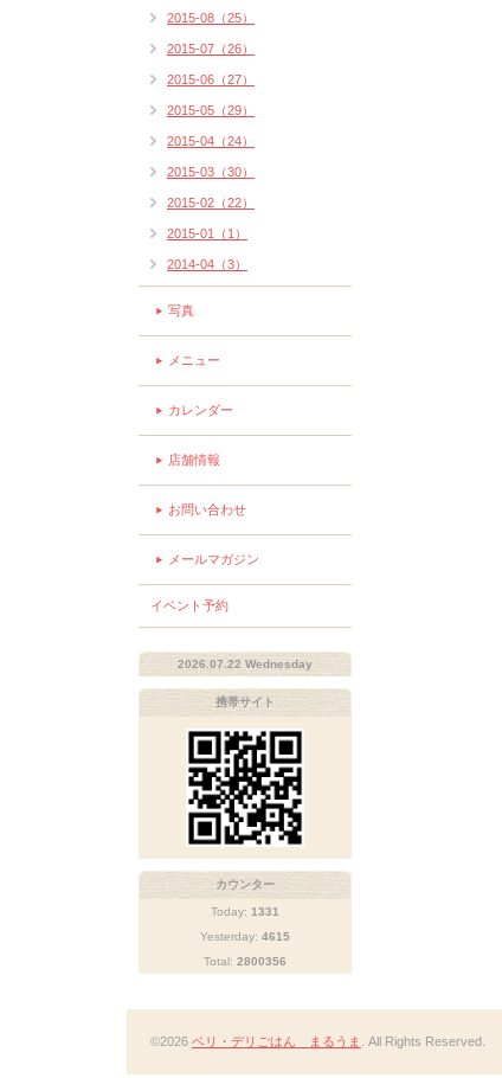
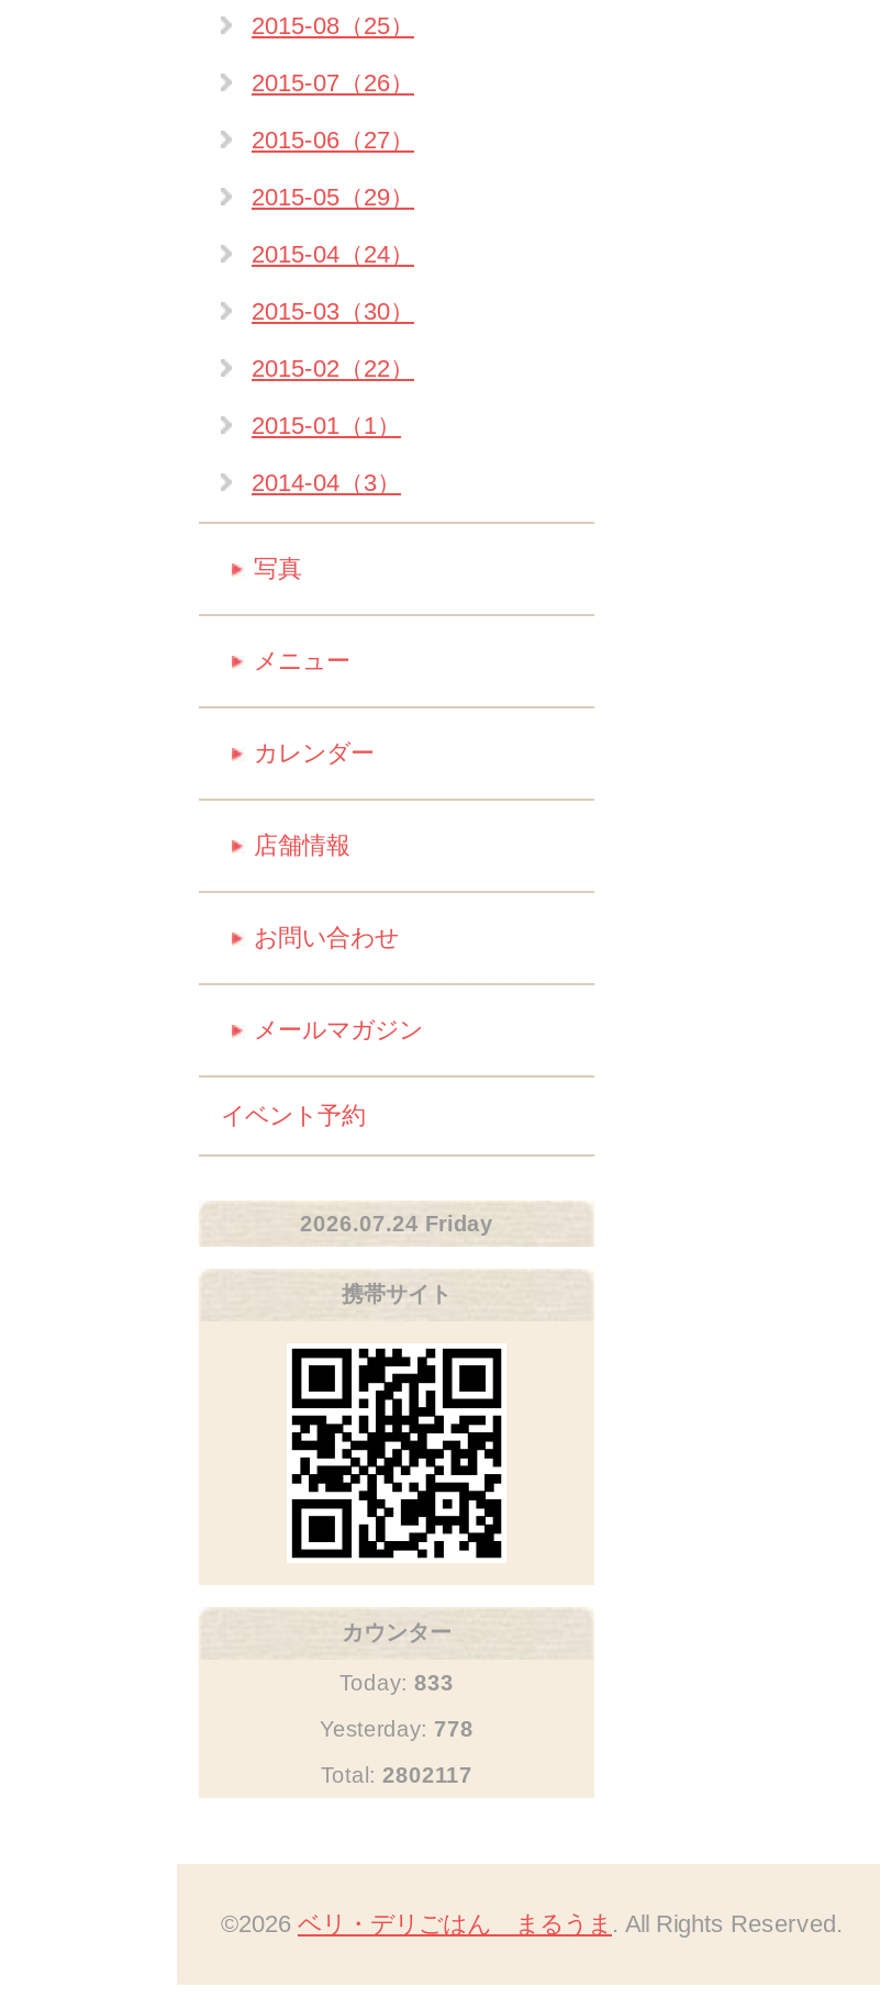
[178,657,313,670] 2026.07.22 Wednesday -> [300,1212,493,1236] 2026.07.24 Friday
[211,905,279,918] Today: 1331 -> [339,1671,454,1695] Today: 833
[200,930,290,943] Yesterday: 4615 -> [320,1717,474,1741] Yesterday: 778
[204,955,287,968] Total: 2800356 -> [321,1763,472,1787] Total: 2802117

